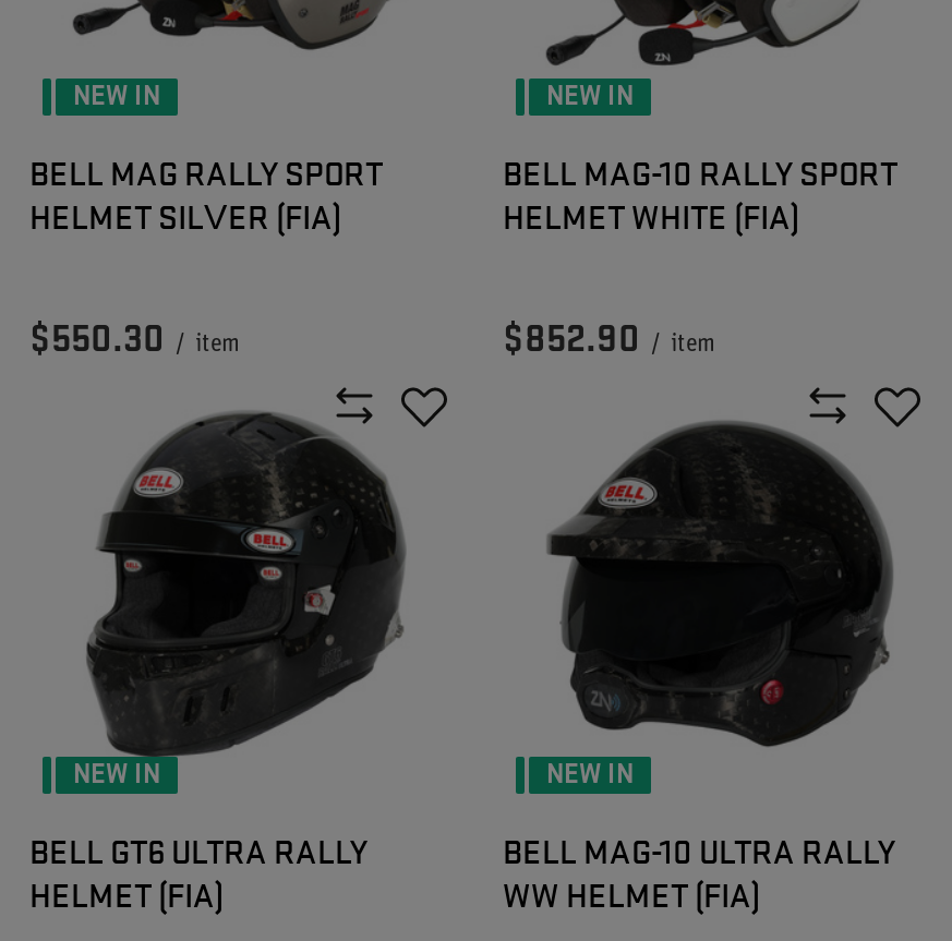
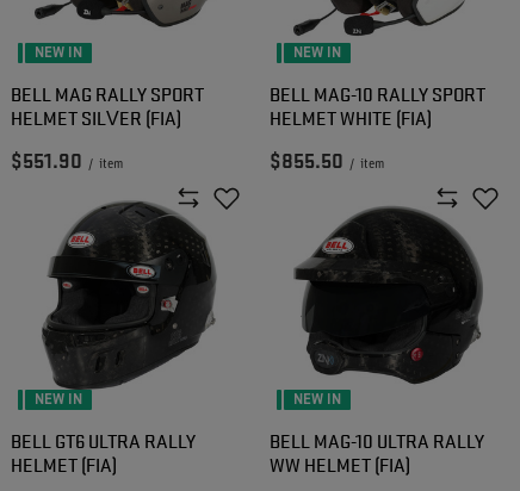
[29,321,239,362] $550.30 / item -> [11,151,123,174] $551.90 / item
[503,321,714,362] $852.90 / item -> [270,151,384,174] $855.50 / item

